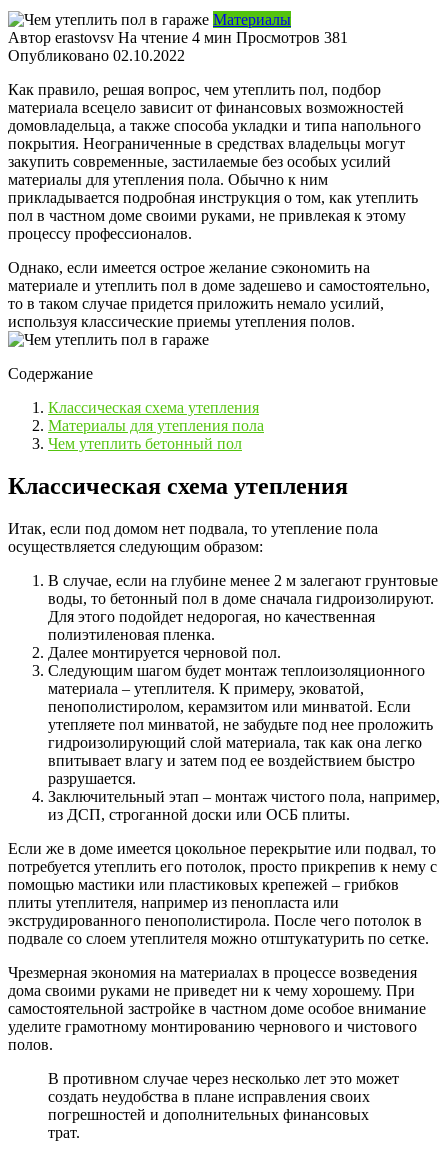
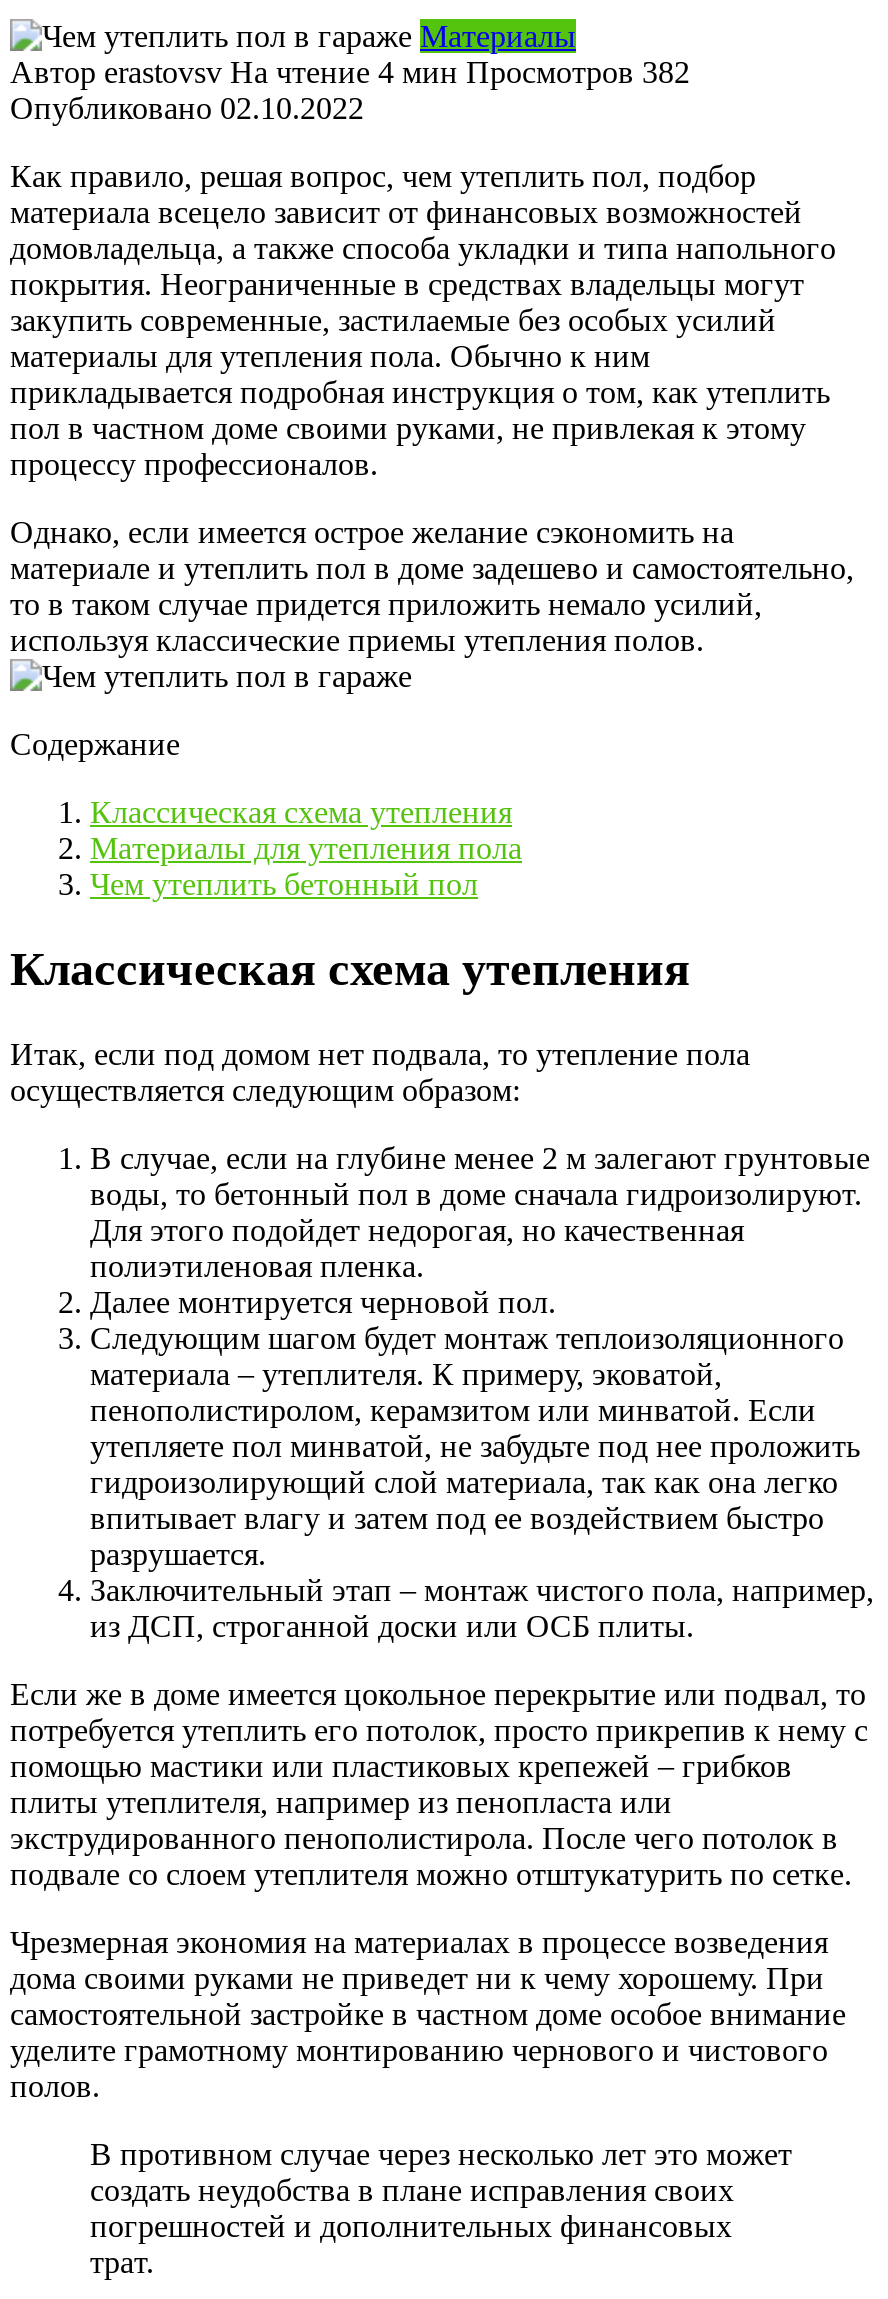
[8,29,348,46] Автор erastovsv На чтение 4 мин Просмотров 381 -> [10,55,690,89] Автор erastovsv На чтение 4 мин Просмотров 382

